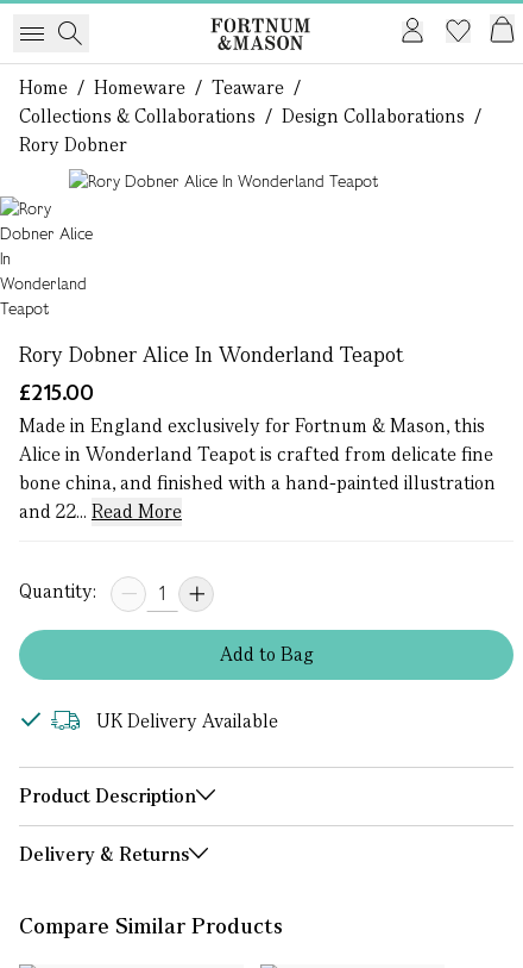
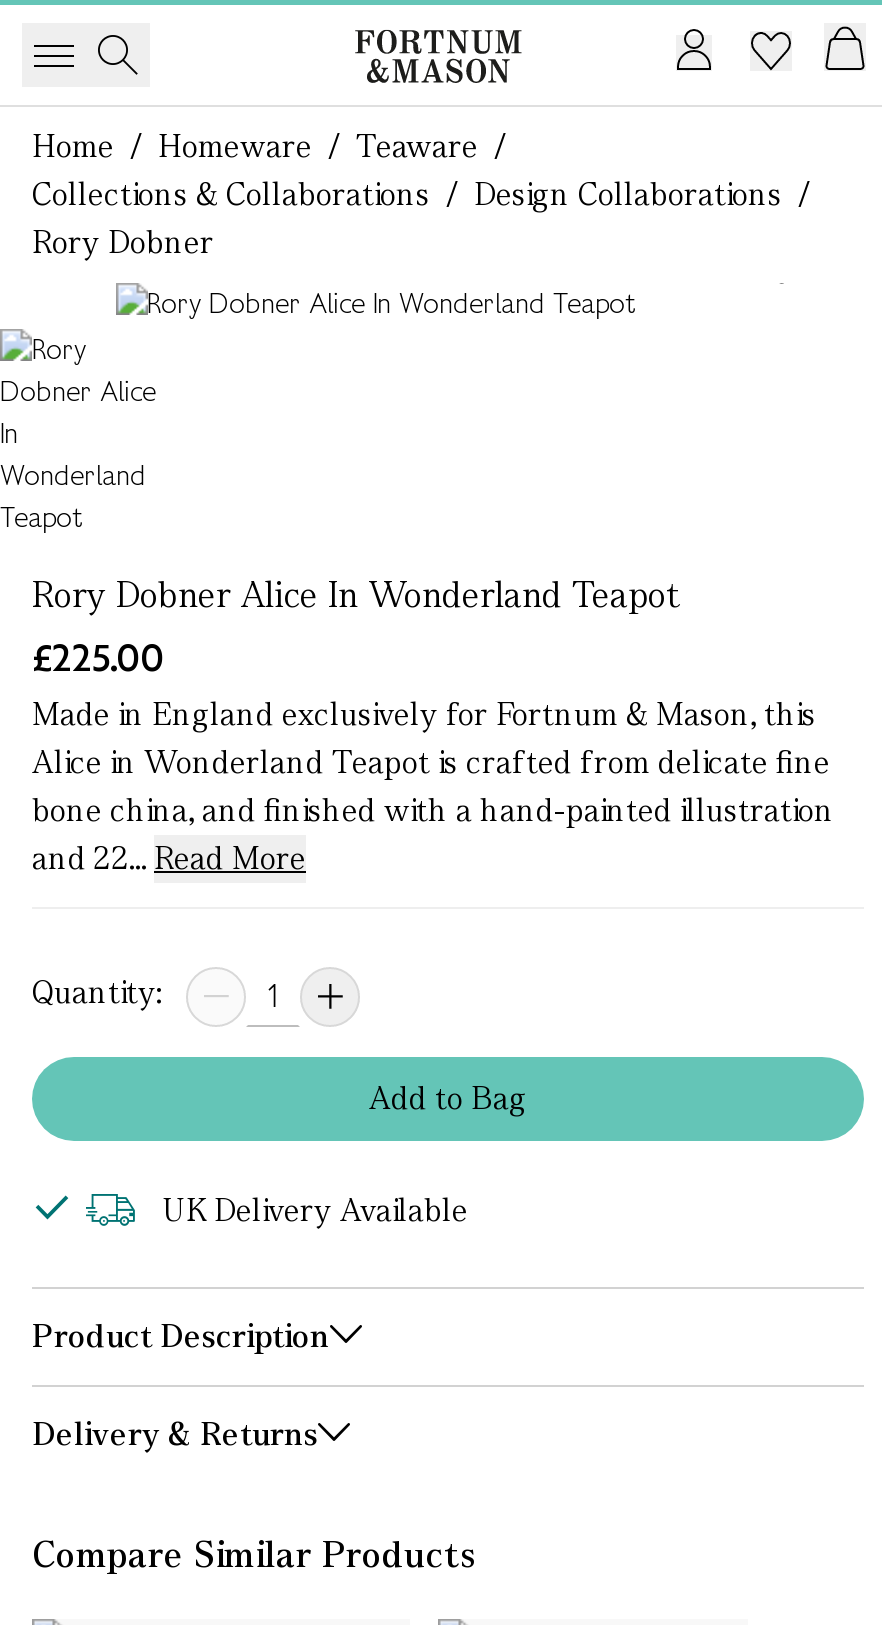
[19,379,94,406] £215.00 -> [32,635,164,681] £225.00

